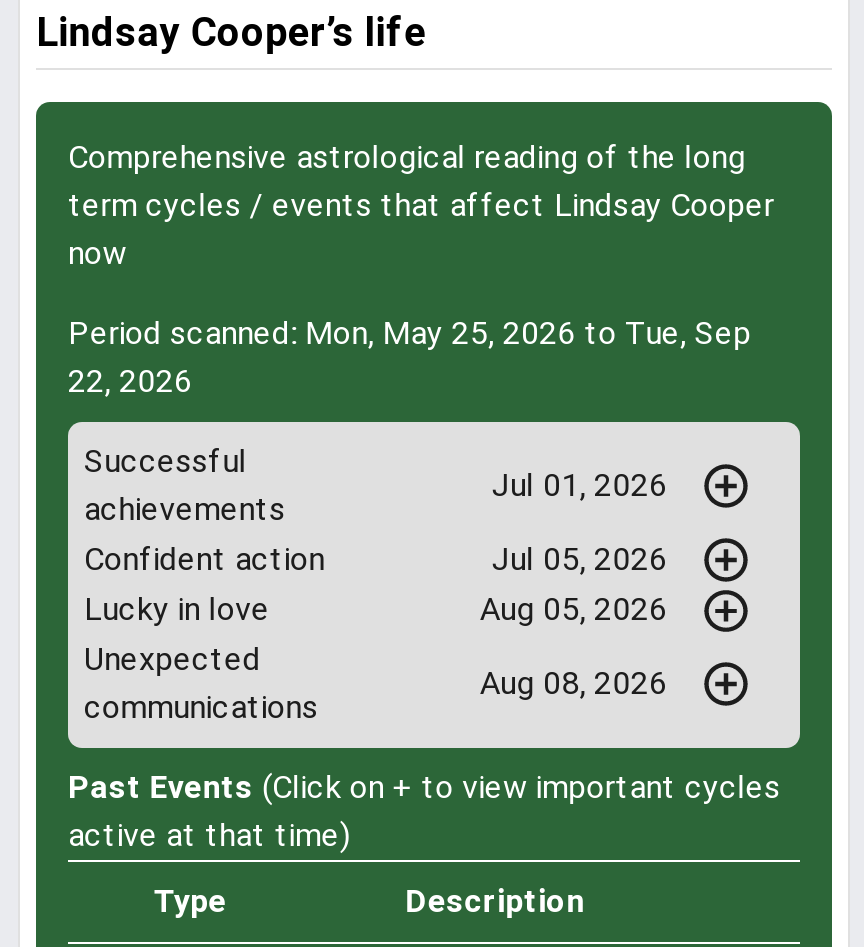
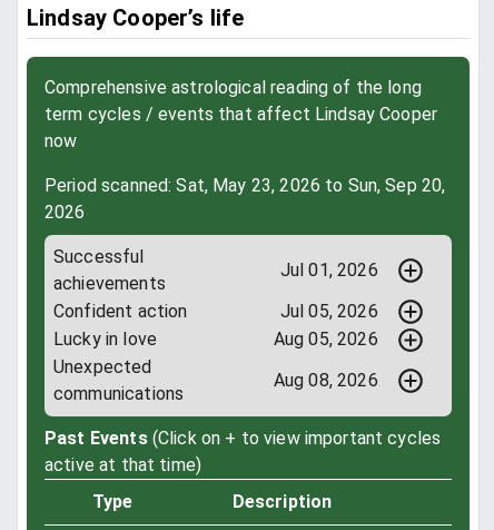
[68,314,752,400] Period scanned: Mon, May 25, 2026 to Tue, Sep | 22, 2026 -> [45,175,445,223] Period scanned: Sat, May 23, 2026 to Sun, Sep 20, | 2026

